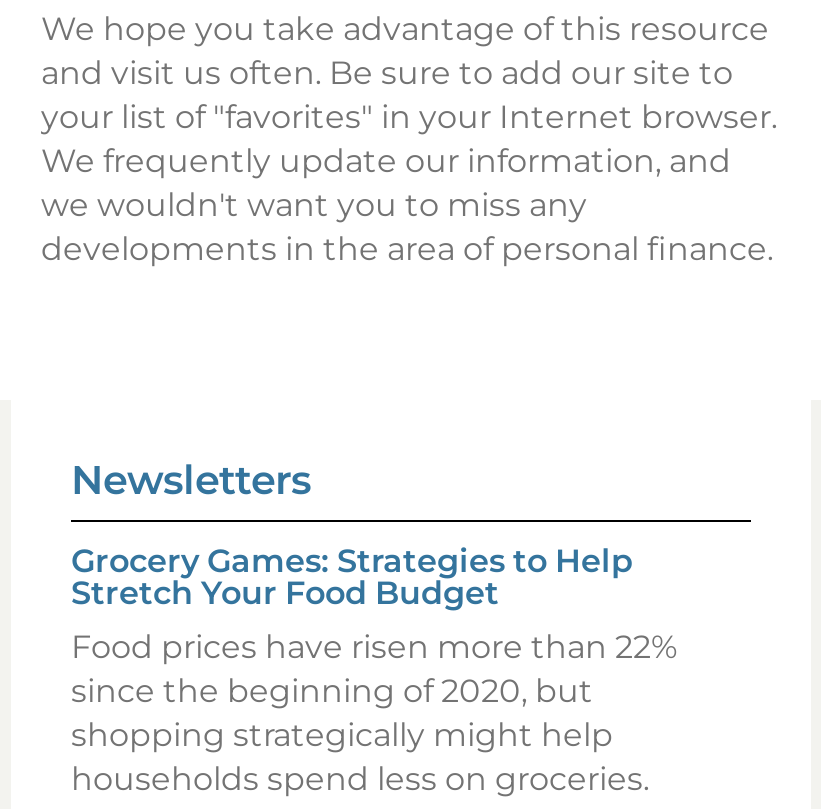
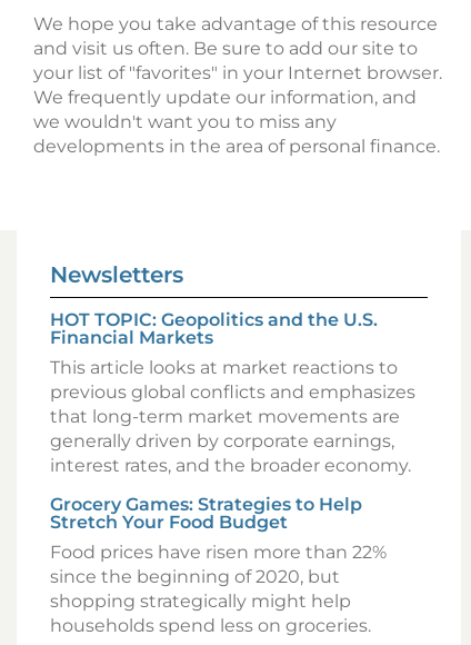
none -> [50,309,415,476] HOT TOPIC: Geopolitics and the U.S. | Financial Markets | This article looks at market reactions to | previous global conflicts and emphasizes | that long-term market movements are | generally driven by corporate earnings, | interest rates, and the broader economy.

